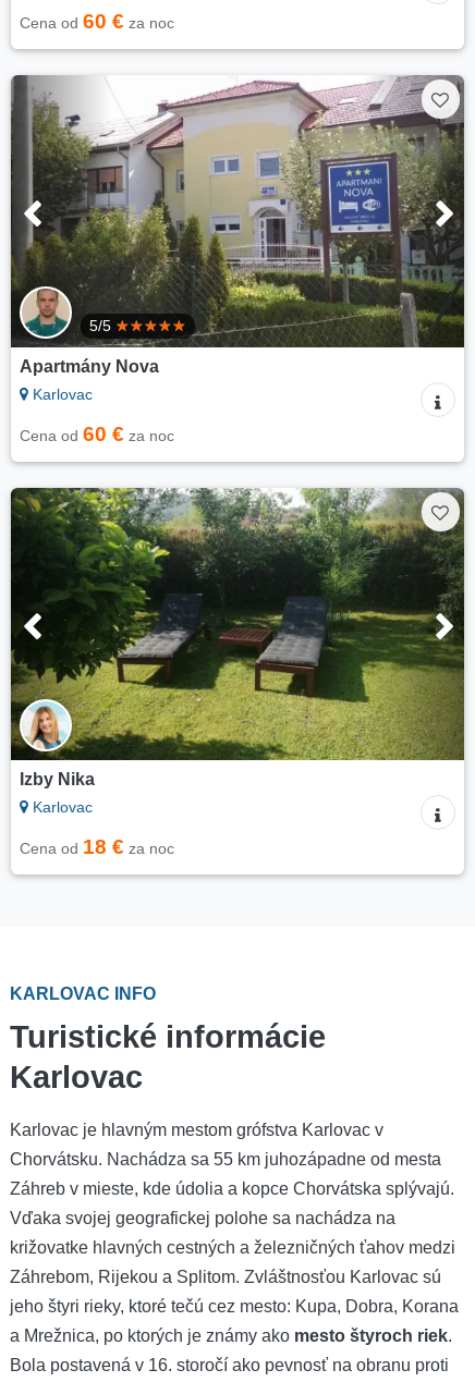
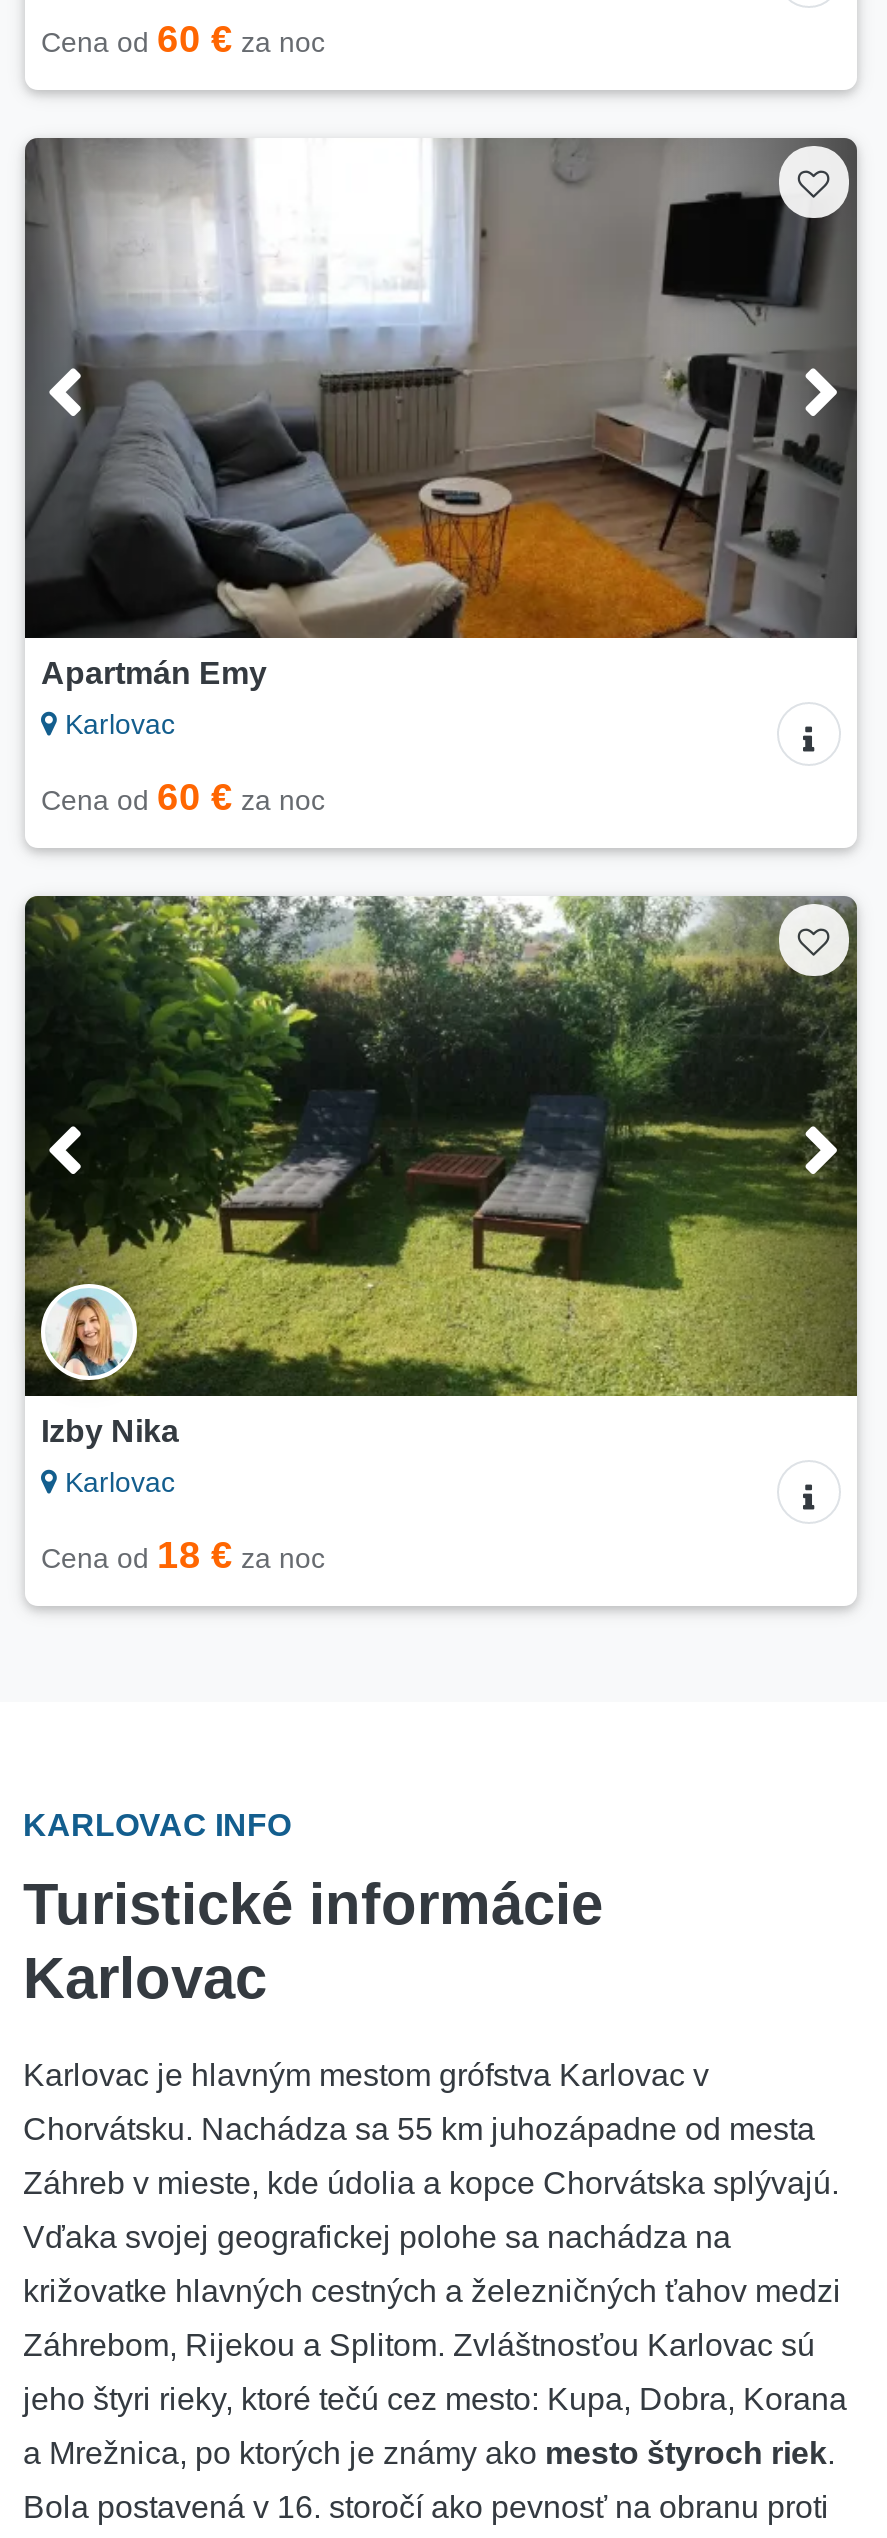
[12,75,464,376] [image] | 5/5 | Apartmány Nova -> [25,136,857,691] [image] | Apartmán Emy

